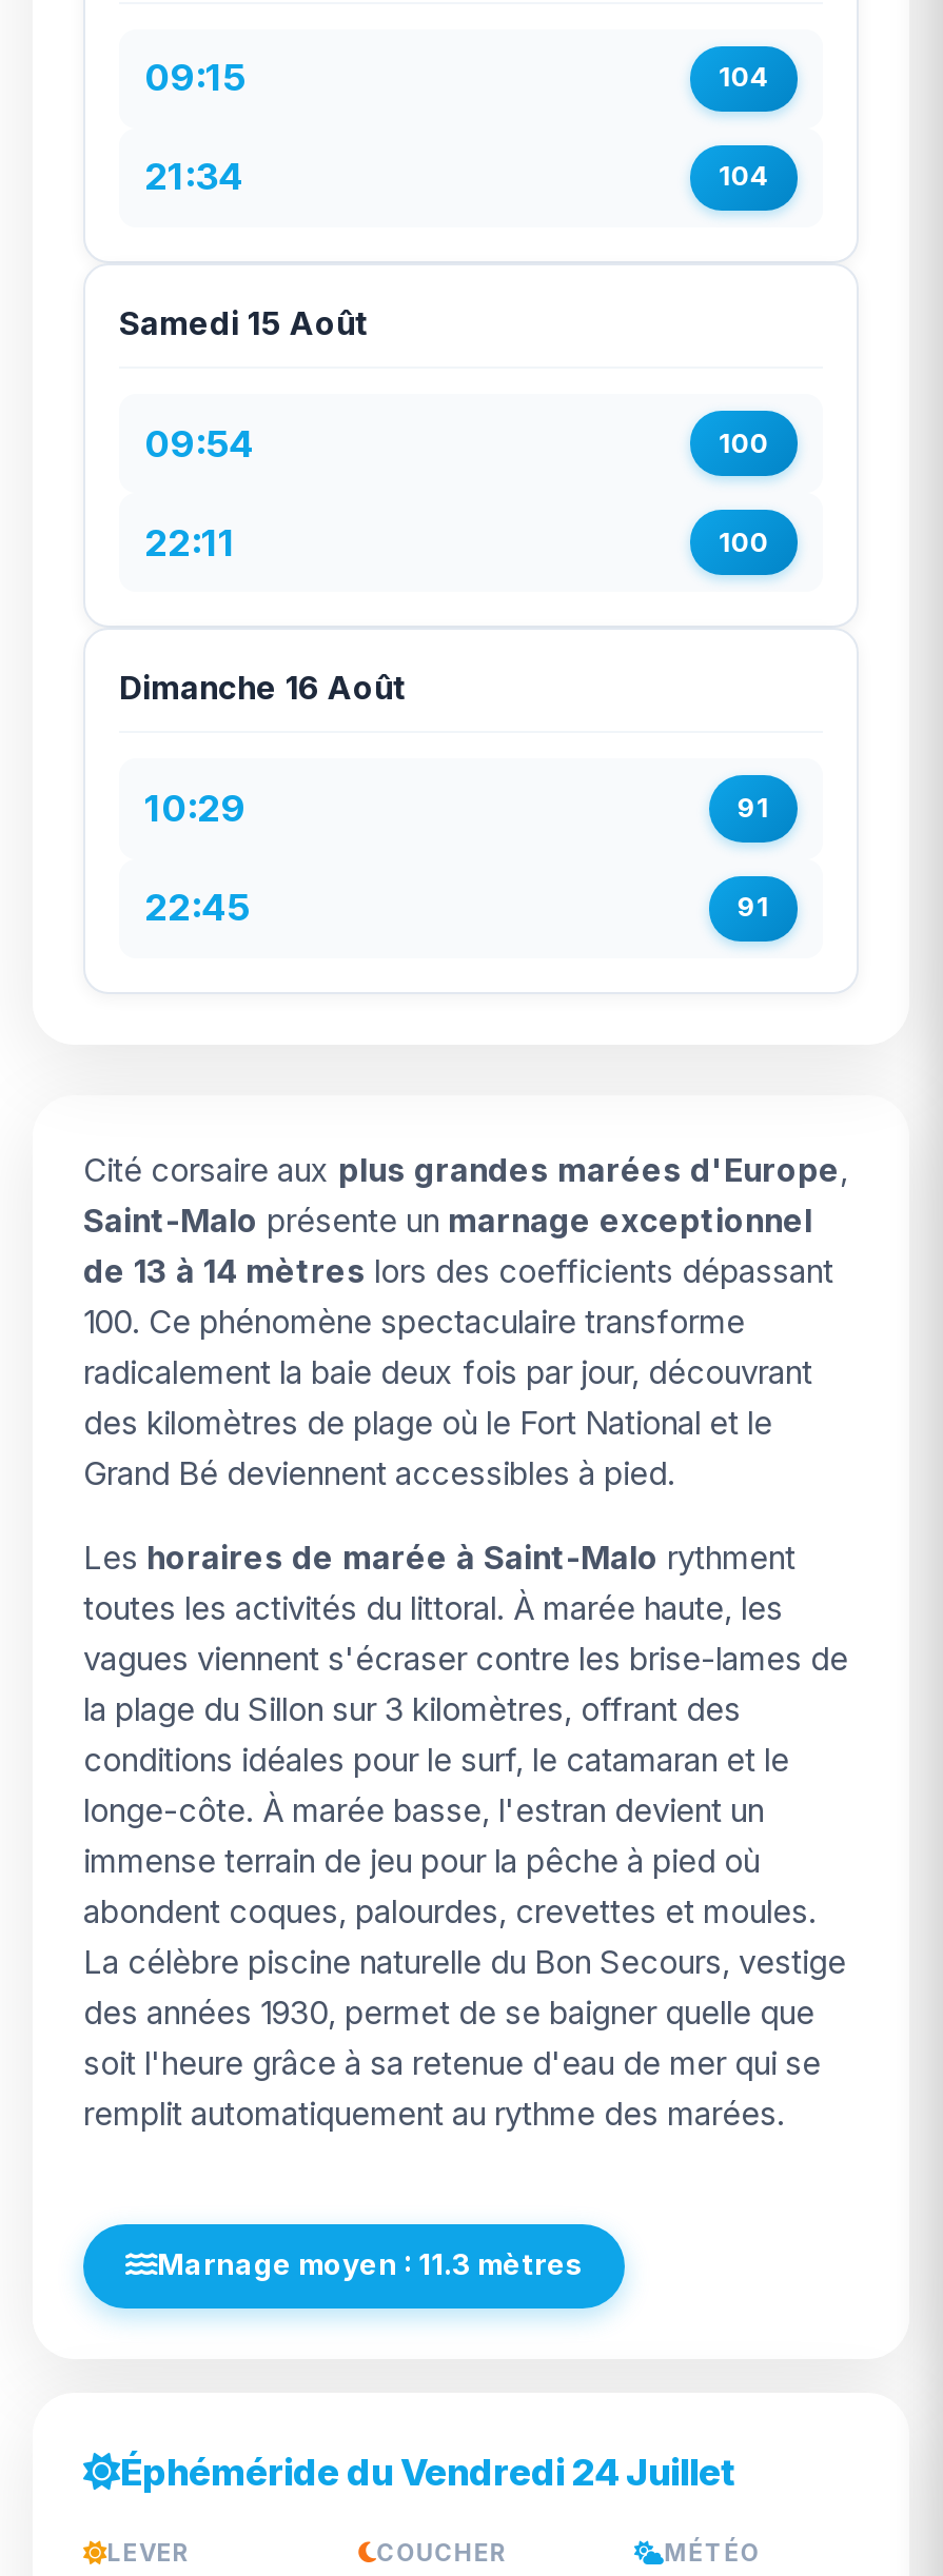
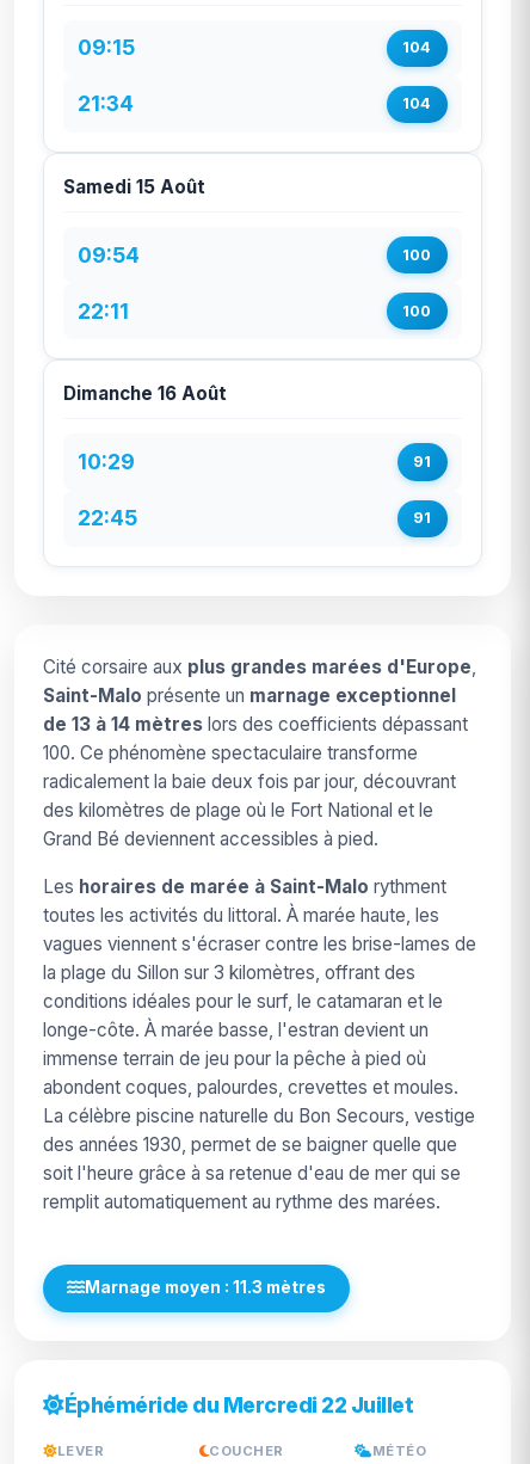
[120,2449,736,2494] Éphéméride du Vendredi 24 Juillet -> [64,1392,413,1417] Éphéméride du Mercredi 22 Juillet

